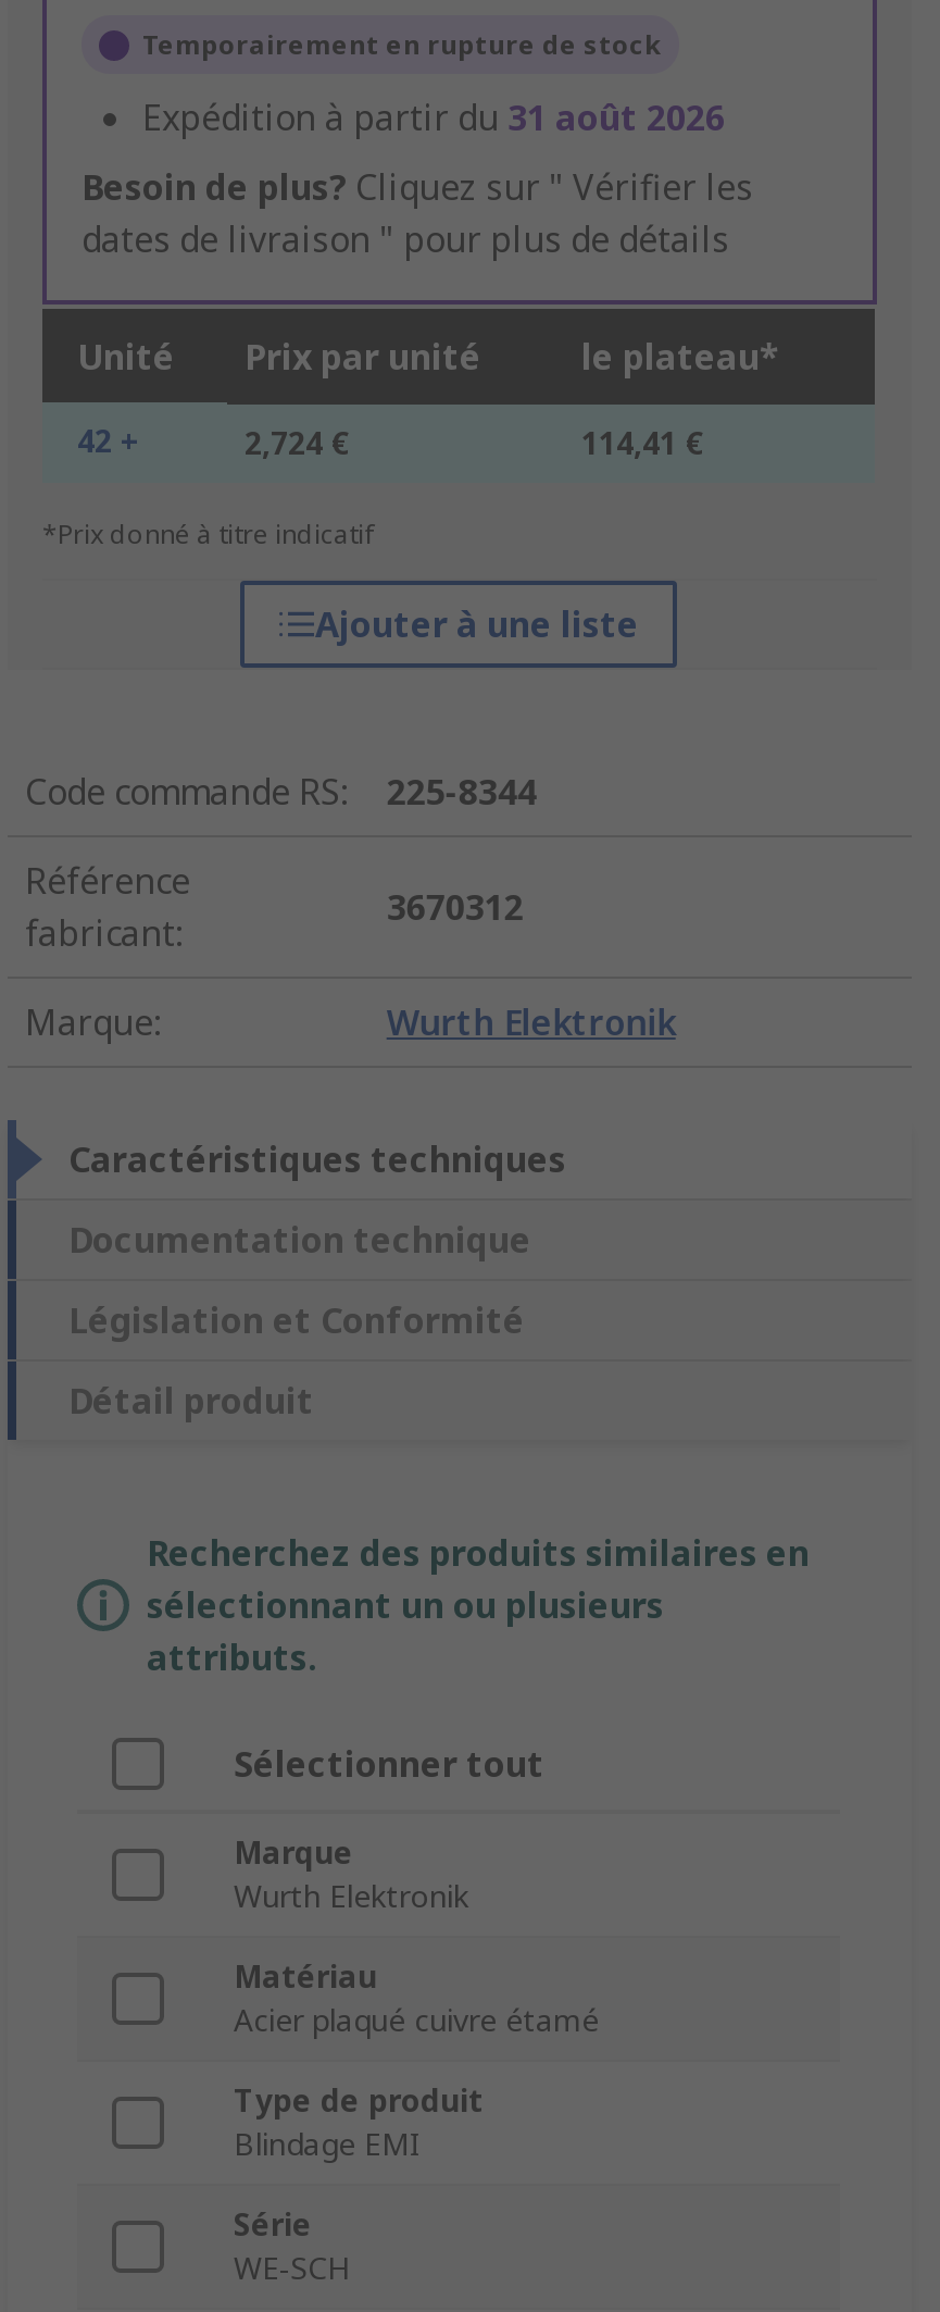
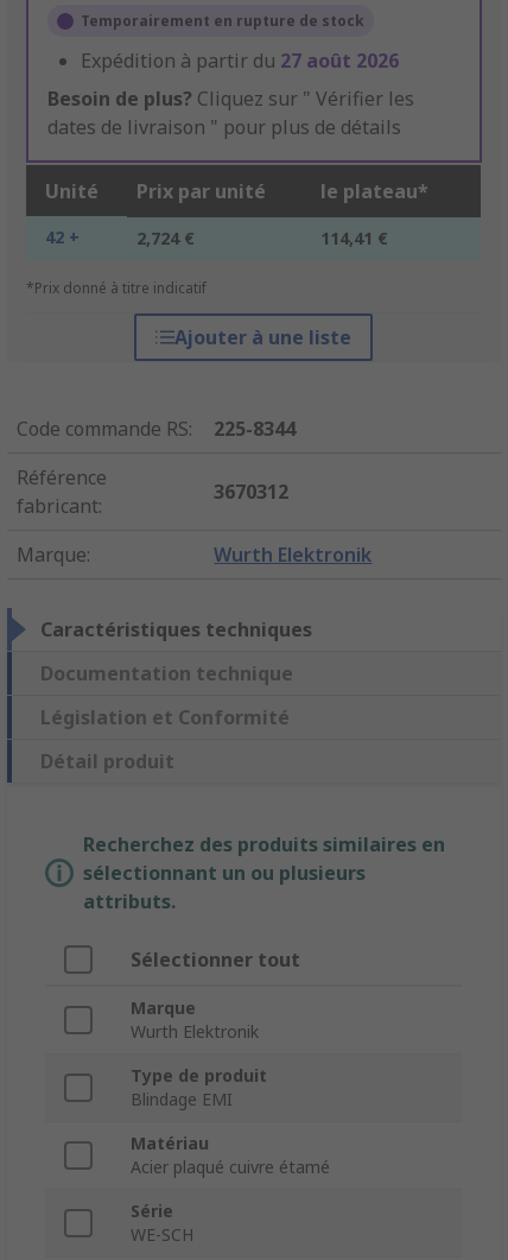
[142,95,725,142] Expédition à partir du 31 août 2026 -> [81,48,399,74] Expédition à partir du 27 août 2026
moved [234,1956,599,2041] -> [131,1132,330,1179]: Matériau | Acier plaqué cuivre étamé
moved [234,2080,484,2165] -> [131,1065,267,1111]: Type de produit | Blindage EMI

